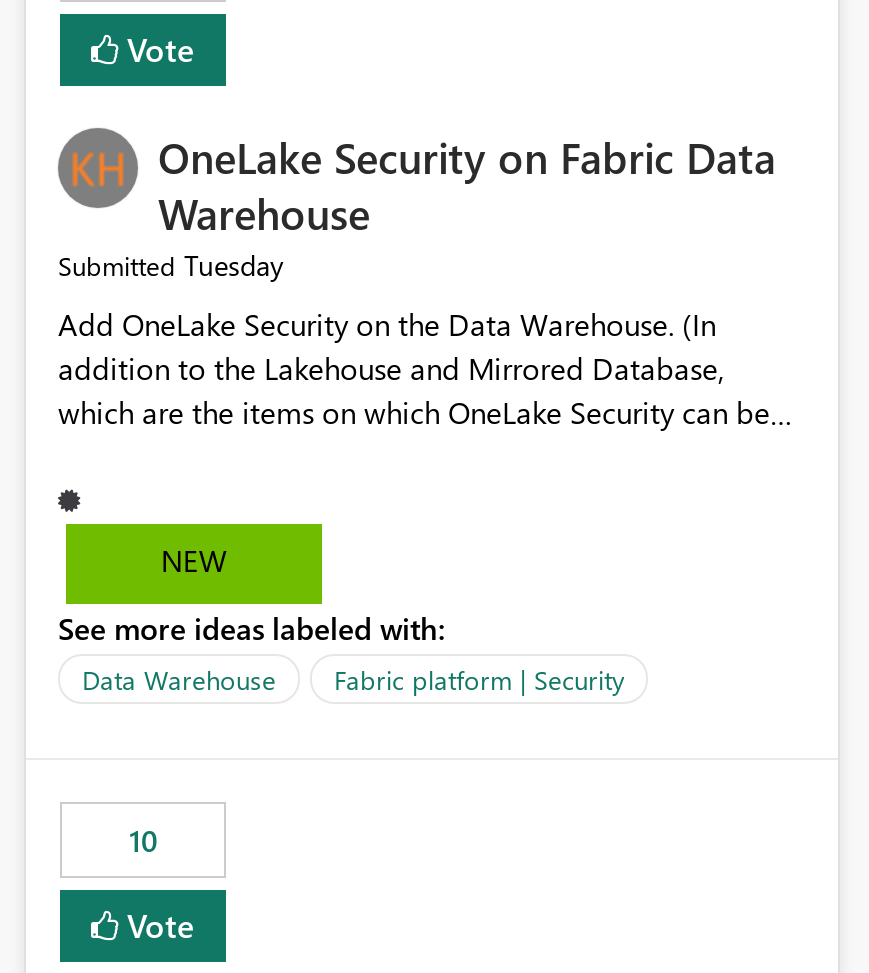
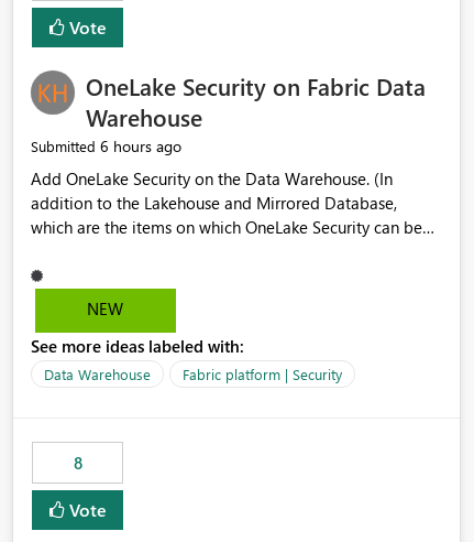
[58,247,284,285] Submitted Tuesday -> [31,136,181,157] Submitted 6 hours ago
[129,821,157,861] 10 -> [73,452,82,474] 8

